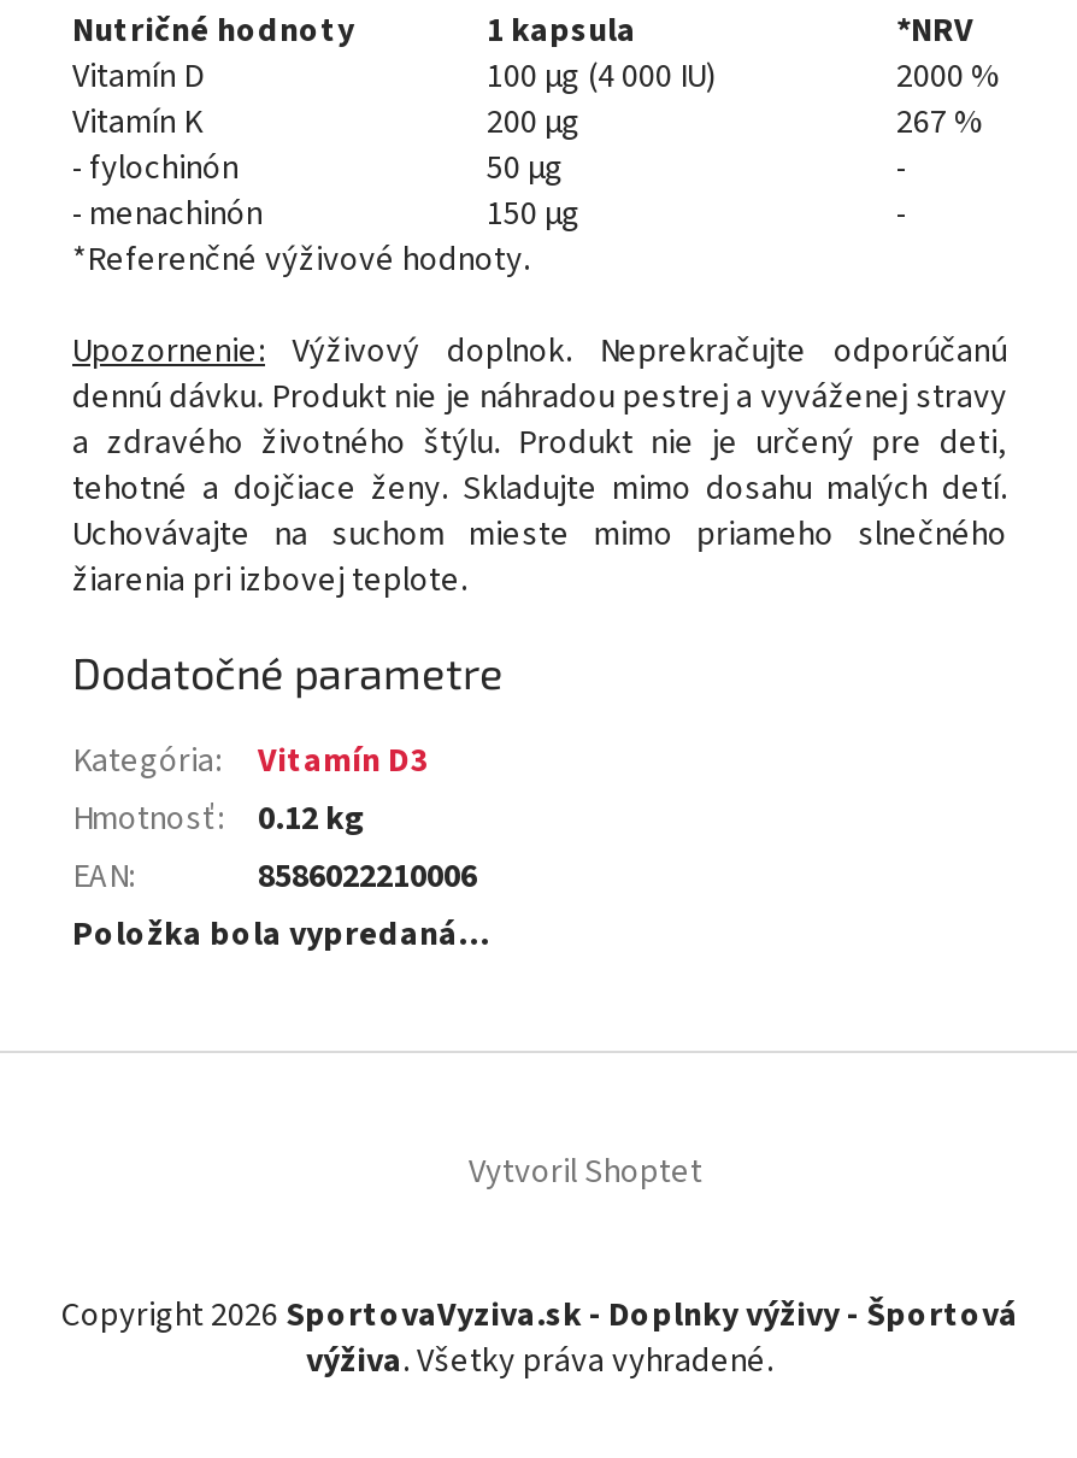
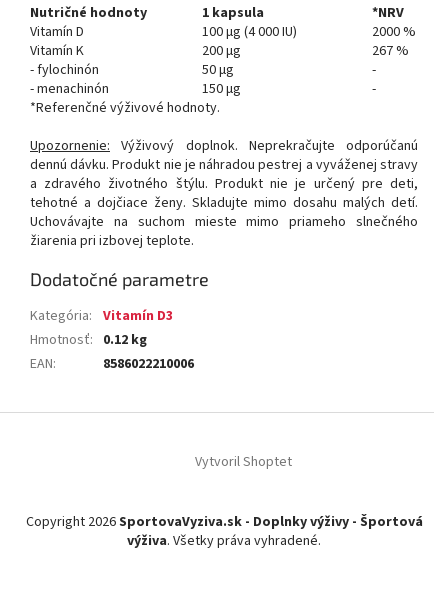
[72,910,492,958] Položka bola vypredaná… -> none

